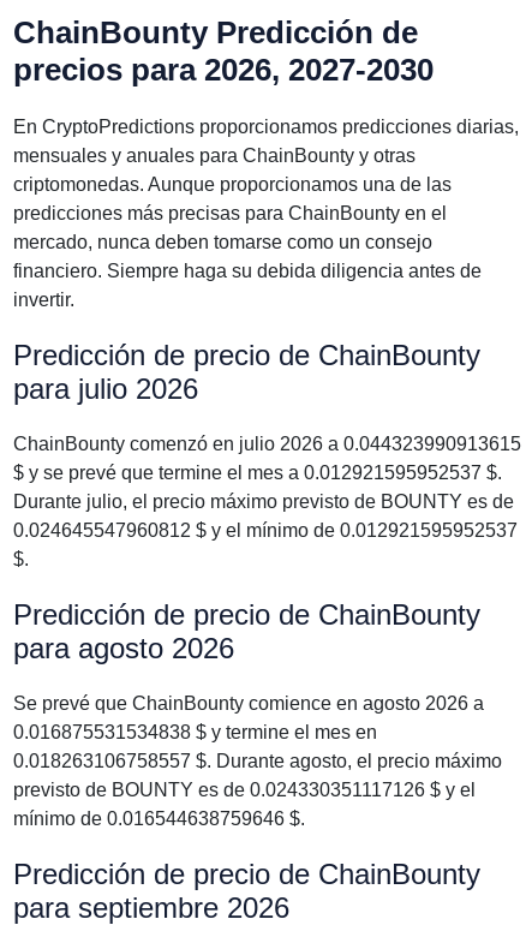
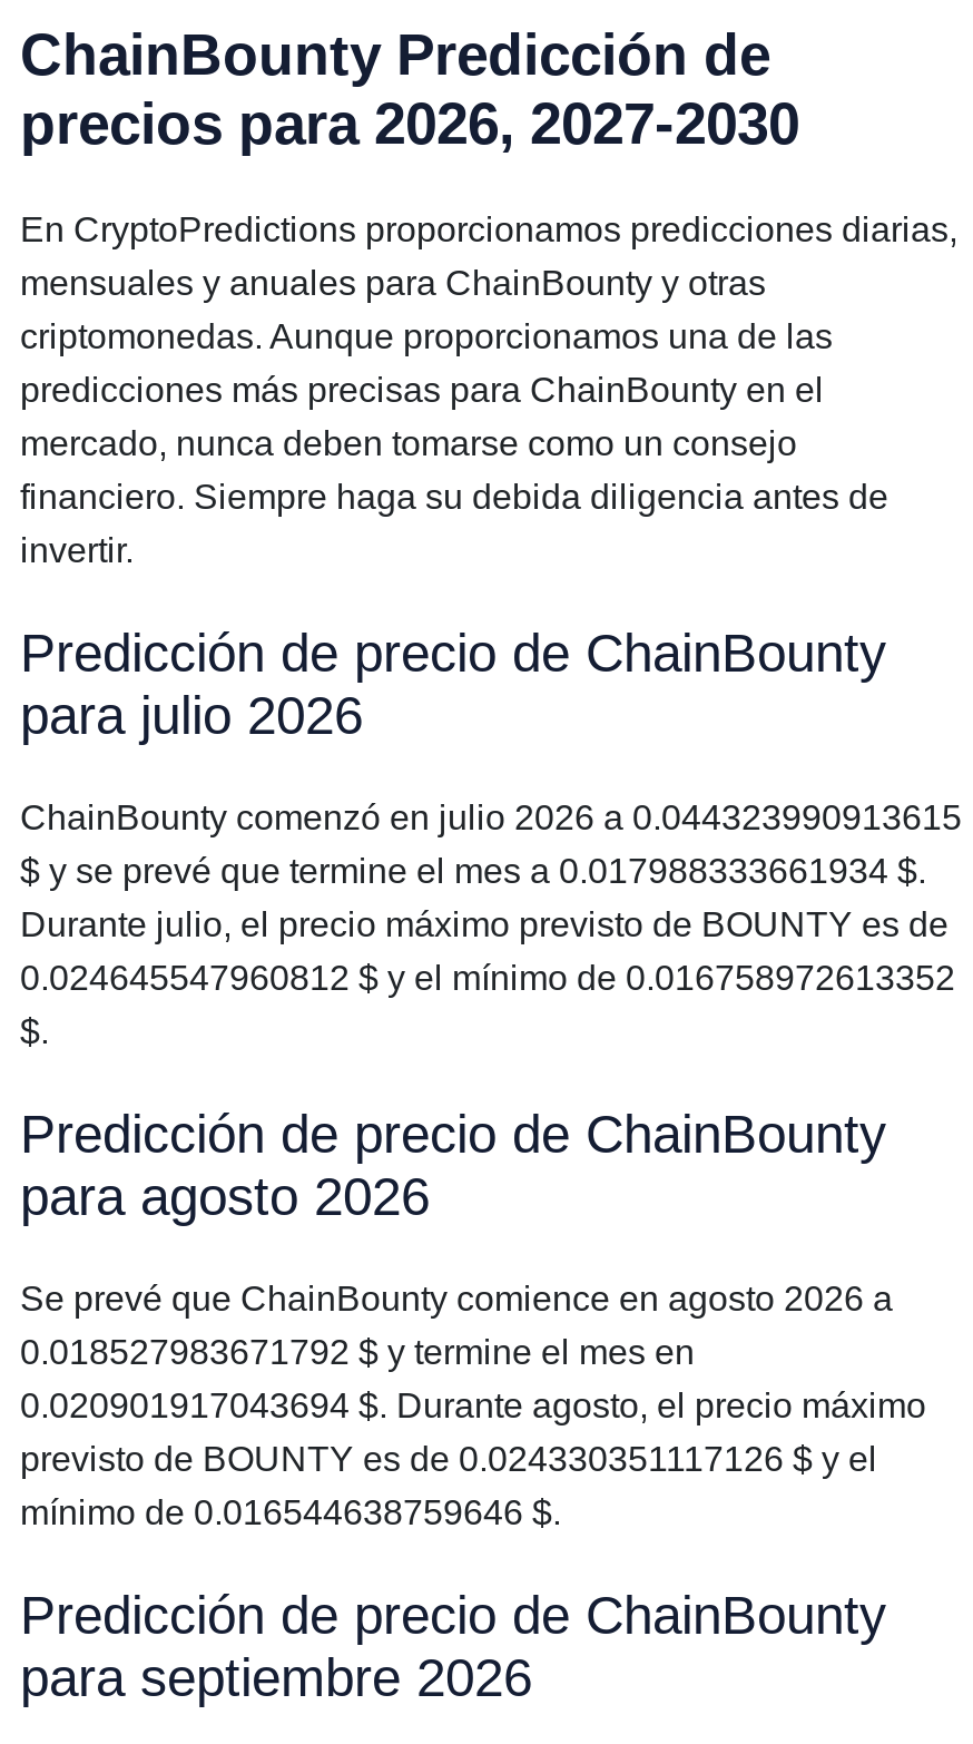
[13,462,502,483] $ y se prevé que termine el mes a 0.012921595952537 $. -> [20,852,926,890] $ y se prevé que termine el mes a 0.017988333661934 $.
[13,520,518,541] 0.024645547960812 $ y el mínimo de 0.012921595952537 -> [20,959,955,997] 0.024645547960812 $ y el mínimo de 0.016758972613352
[13,722,377,742] 0.016875531534838 $ y termine el mes en -> [20,1333,695,1371] 0.018527983671792 $ y termine el mes en
[13,751,502,771] 0.018263106758557 $. Durante agosto, el precio máximo -> [20,1387,926,1424] 0.020901917043694 $. Durante agosto, el precio máximo

